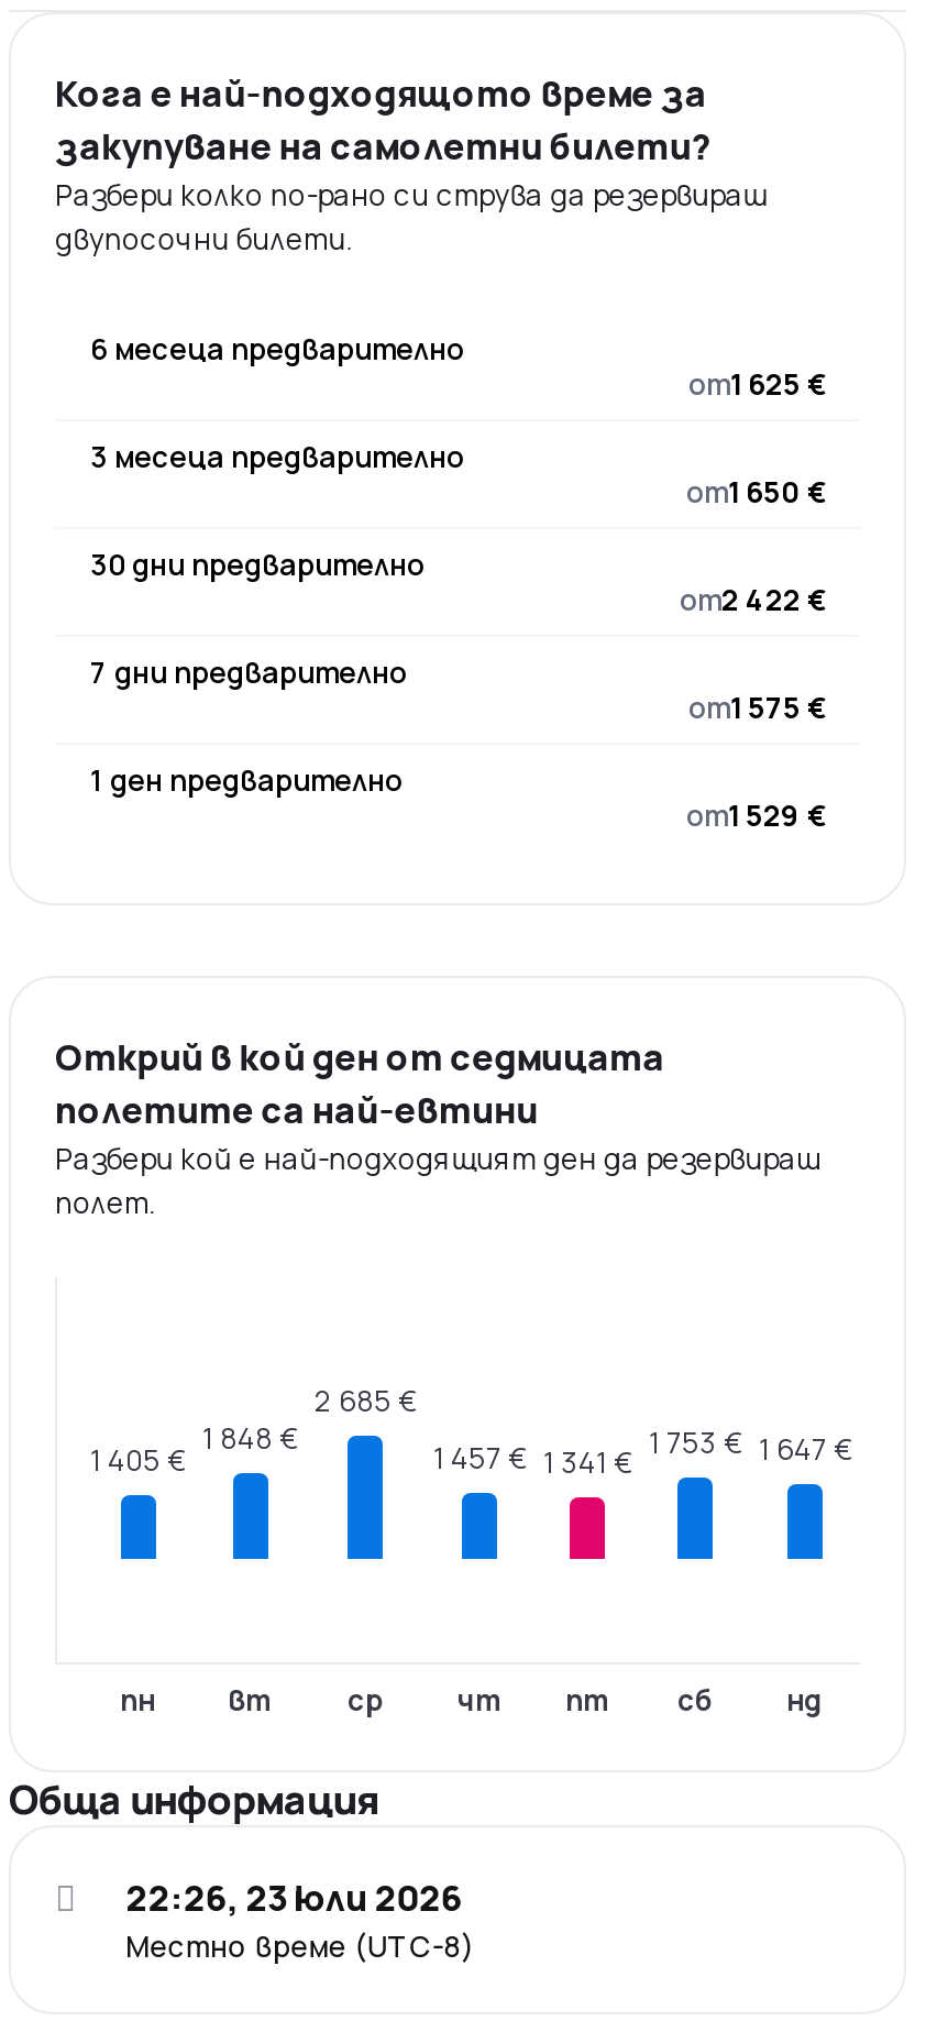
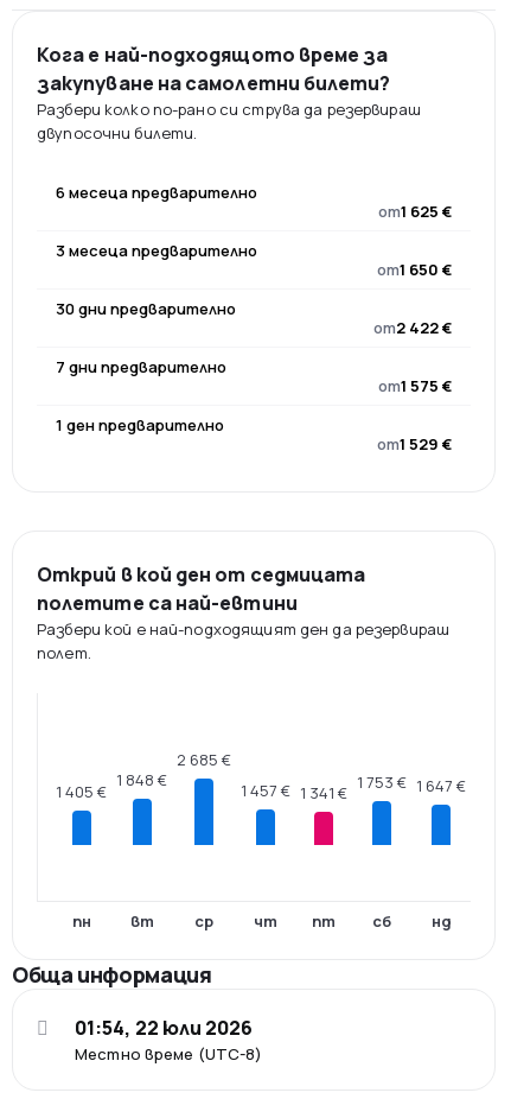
[125,1874,463,1922] 22:26, 23 юли 2026 -> [75,1015,253,1041] 01:54, 22 юли 2026

